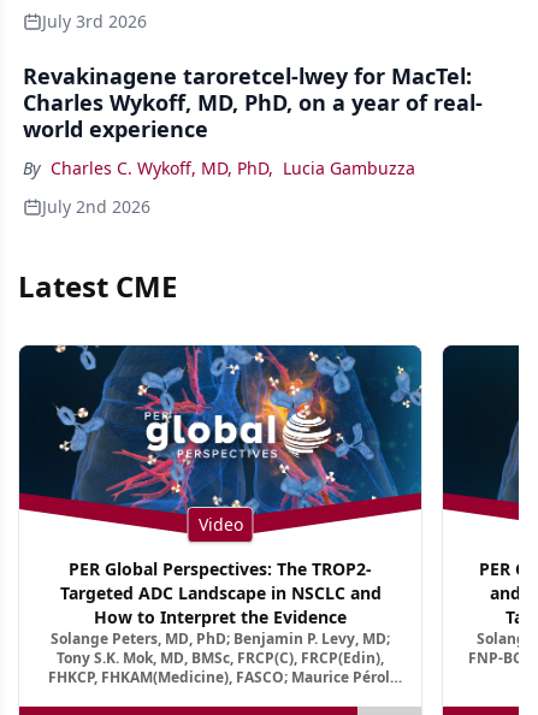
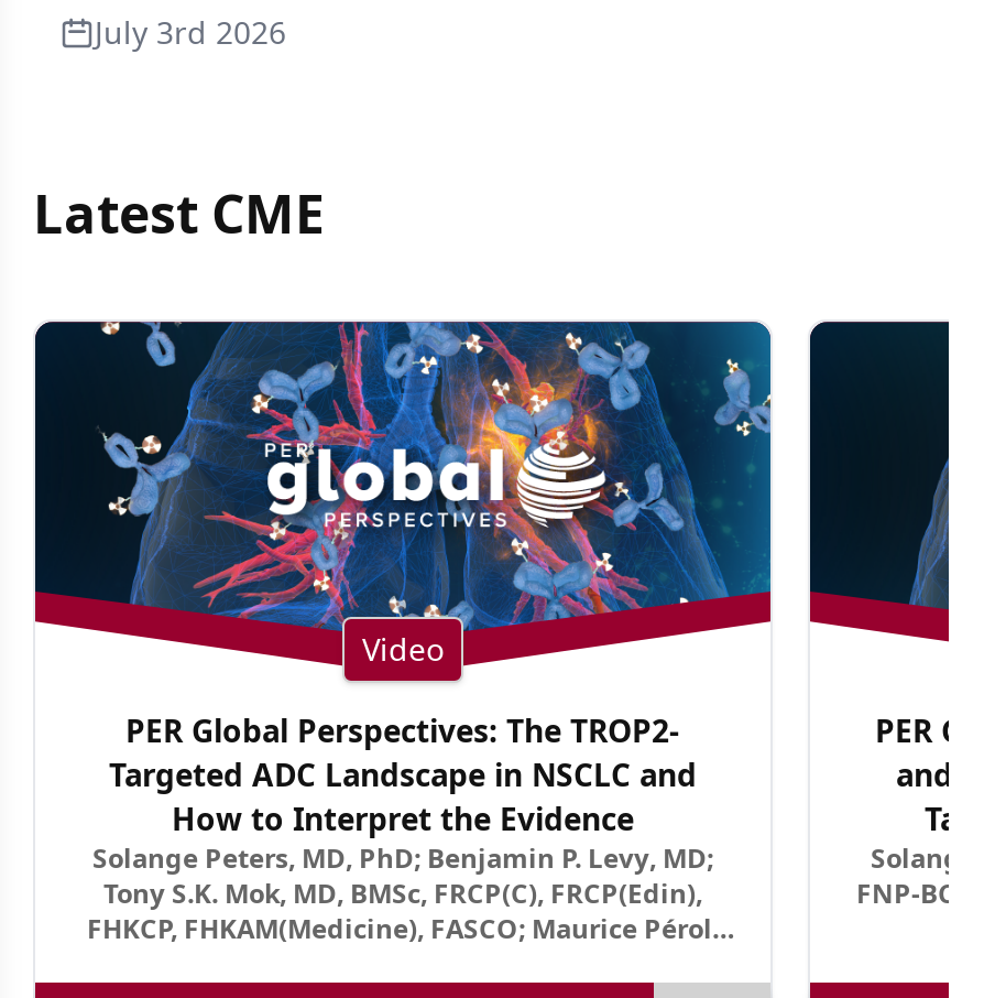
[23,62,483,218] Revakinagene taroretcel-lwey for MacTel: | Charles Wykoff, MD, PhD, on a year of real- | world experience | By Charles C. Wykoff, MD, PhD, Lucia Gambuzza | July 2nd 2026 -> none

